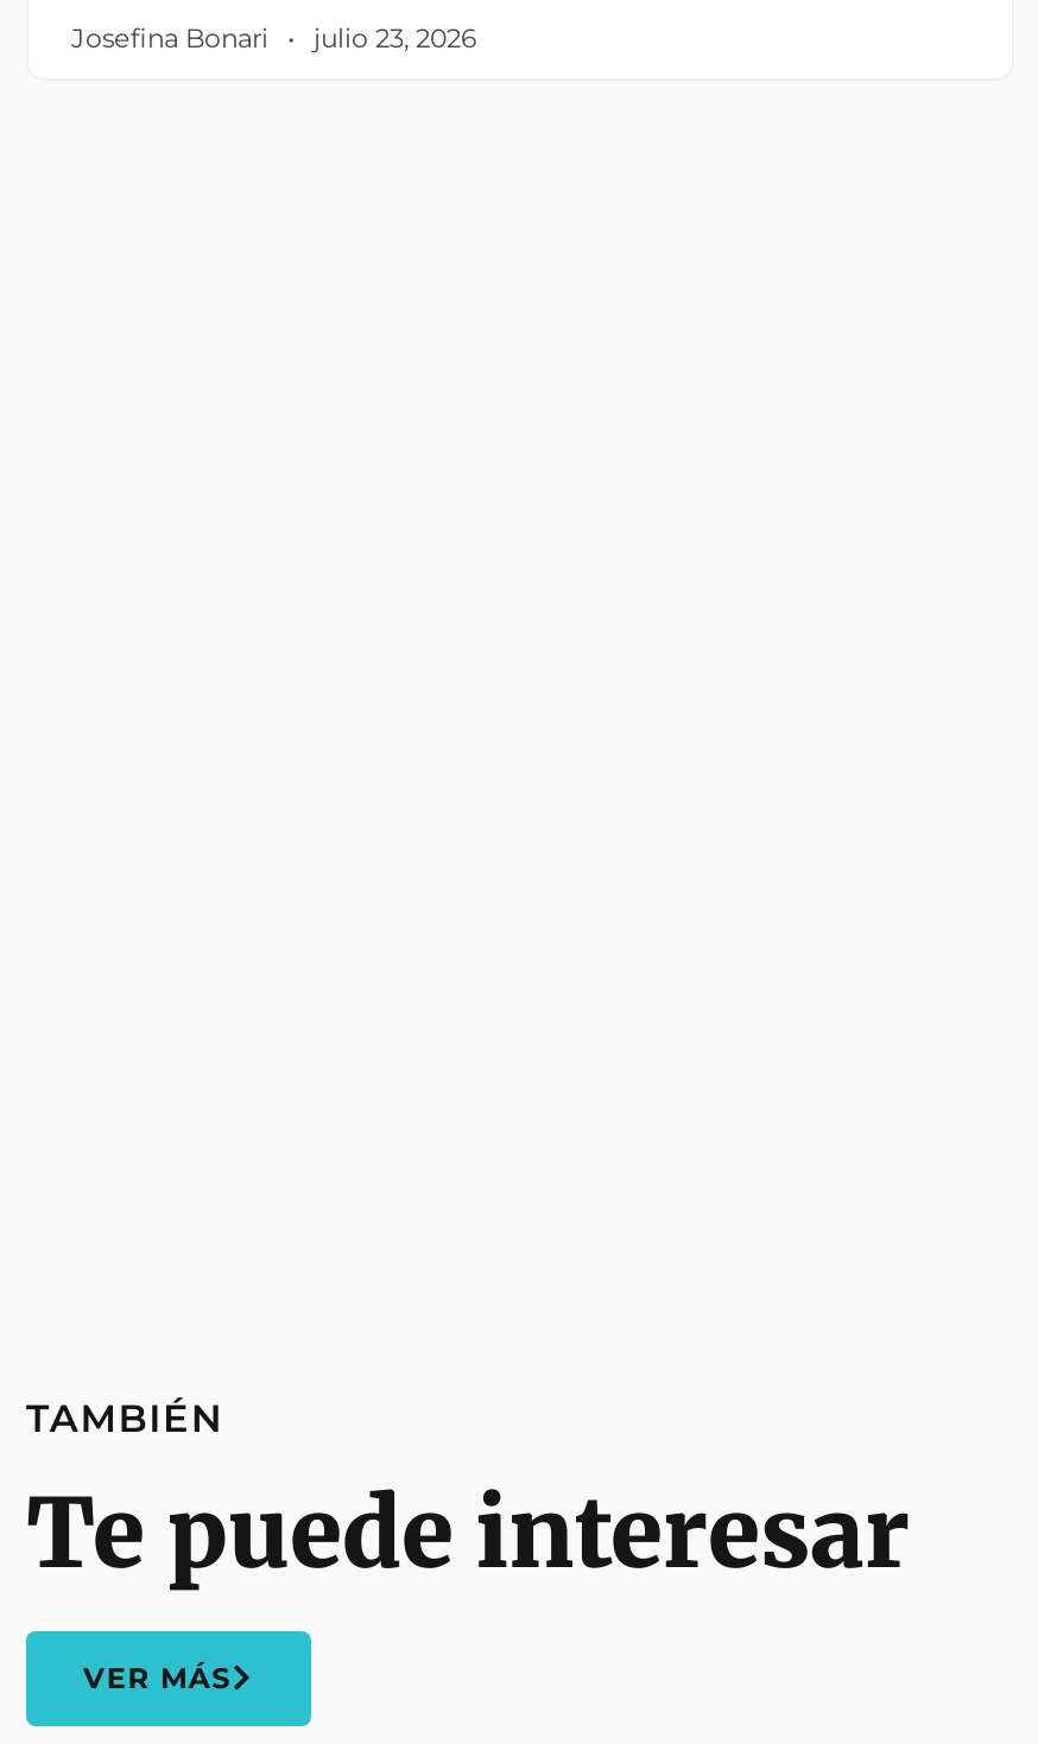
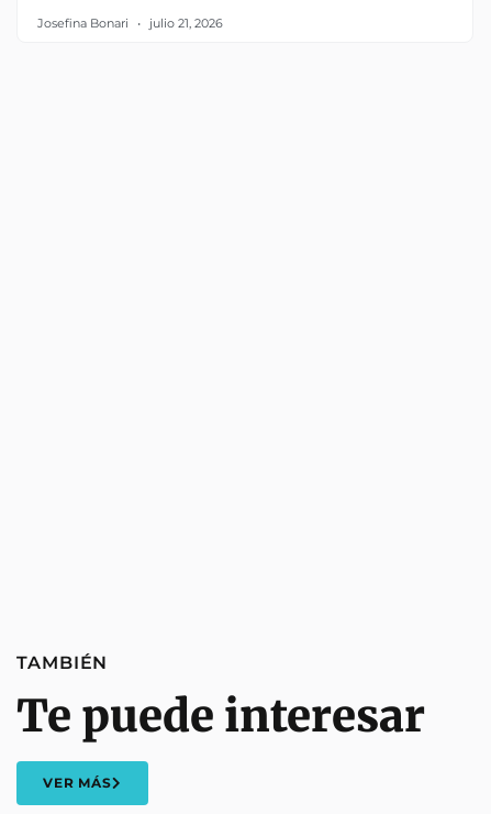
[71,22,477,55] Josefina Bonari julio 23, 2026 -> [37,16,223,31] Josefina Bonari julio 21, 2026

